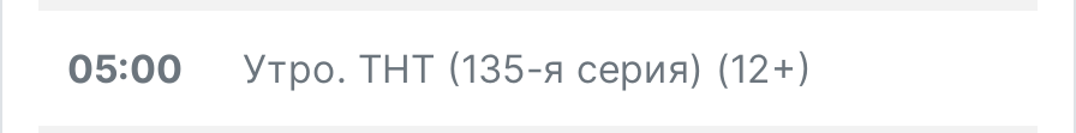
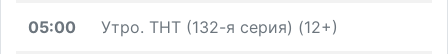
[243,45,812,93] Утро. ТНТ (135-я серия) (12+) -> [101,17,338,37] Утро. ТНТ (132-я серия) (12+)

